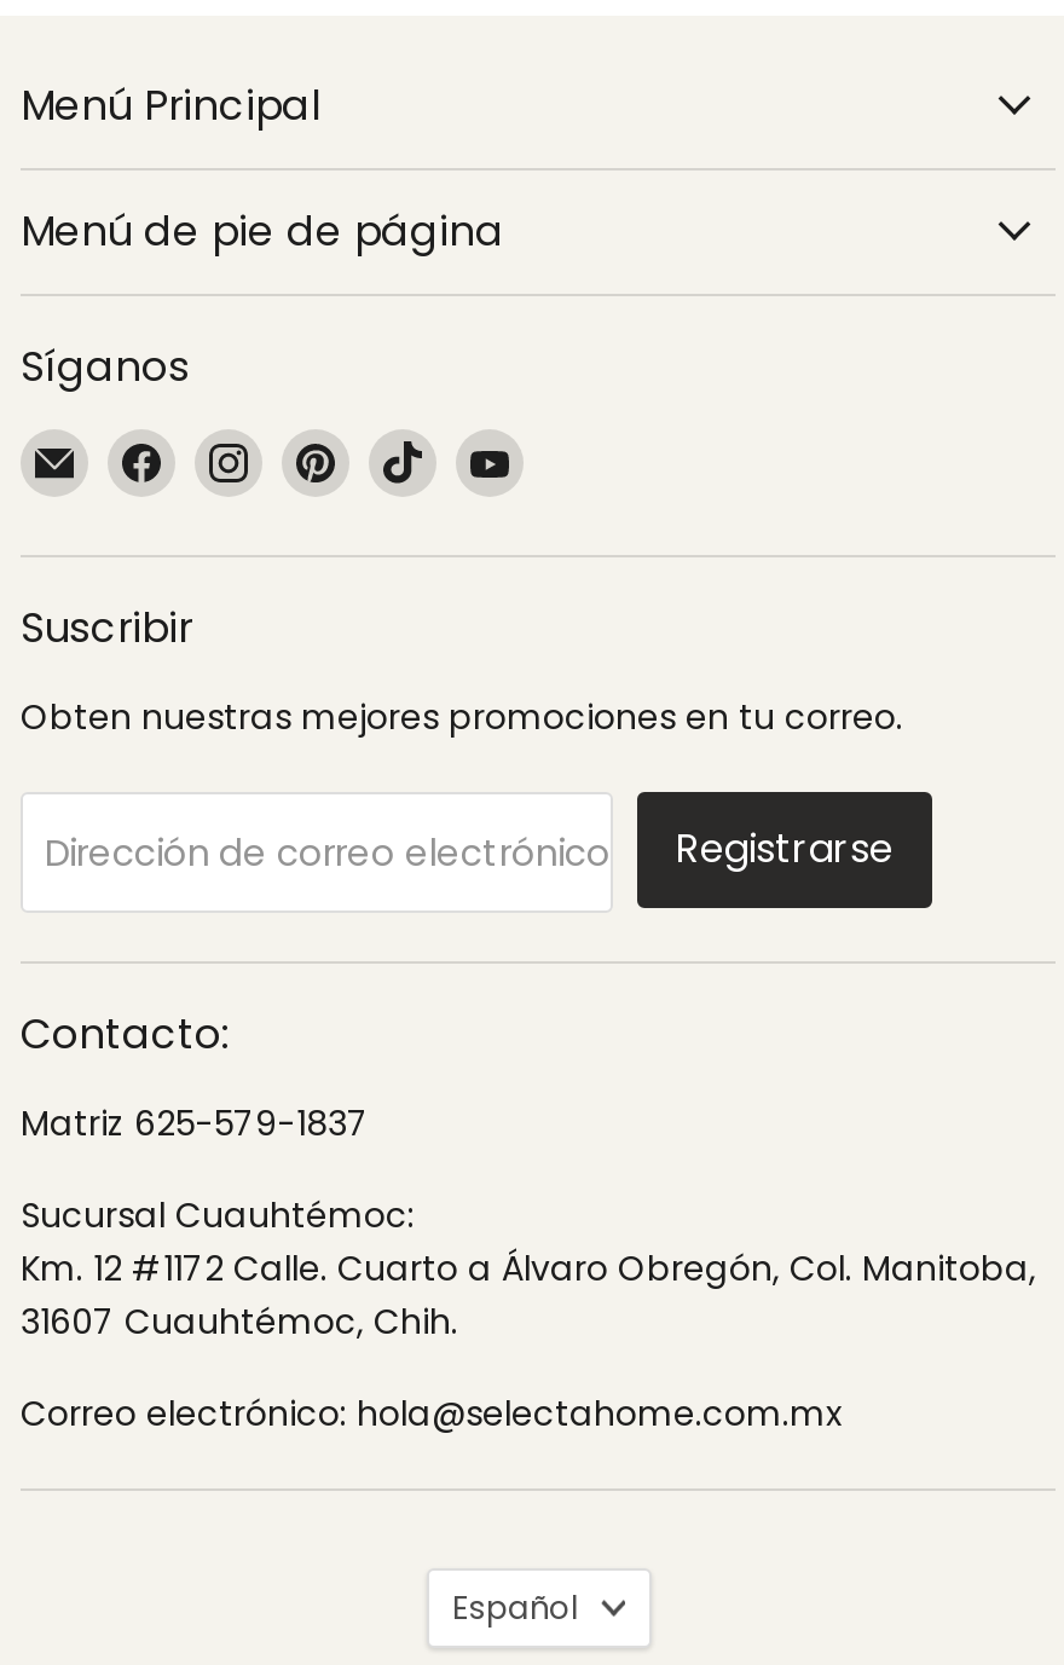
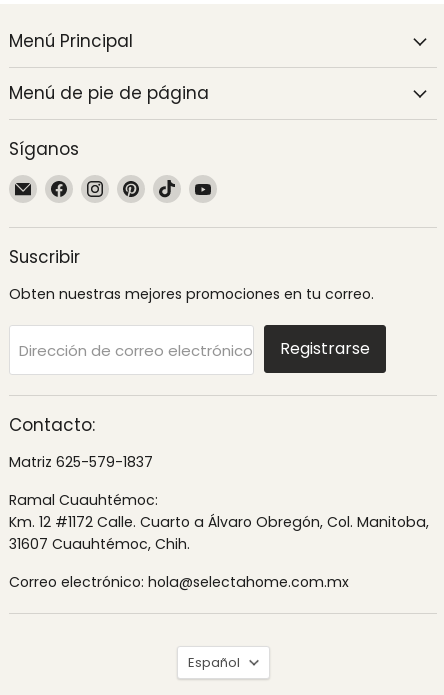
[21,1191,415,1239] Sucursal Cuauhtémoc: -> [9,490,158,510] Ramal Cuauhtémoc:

